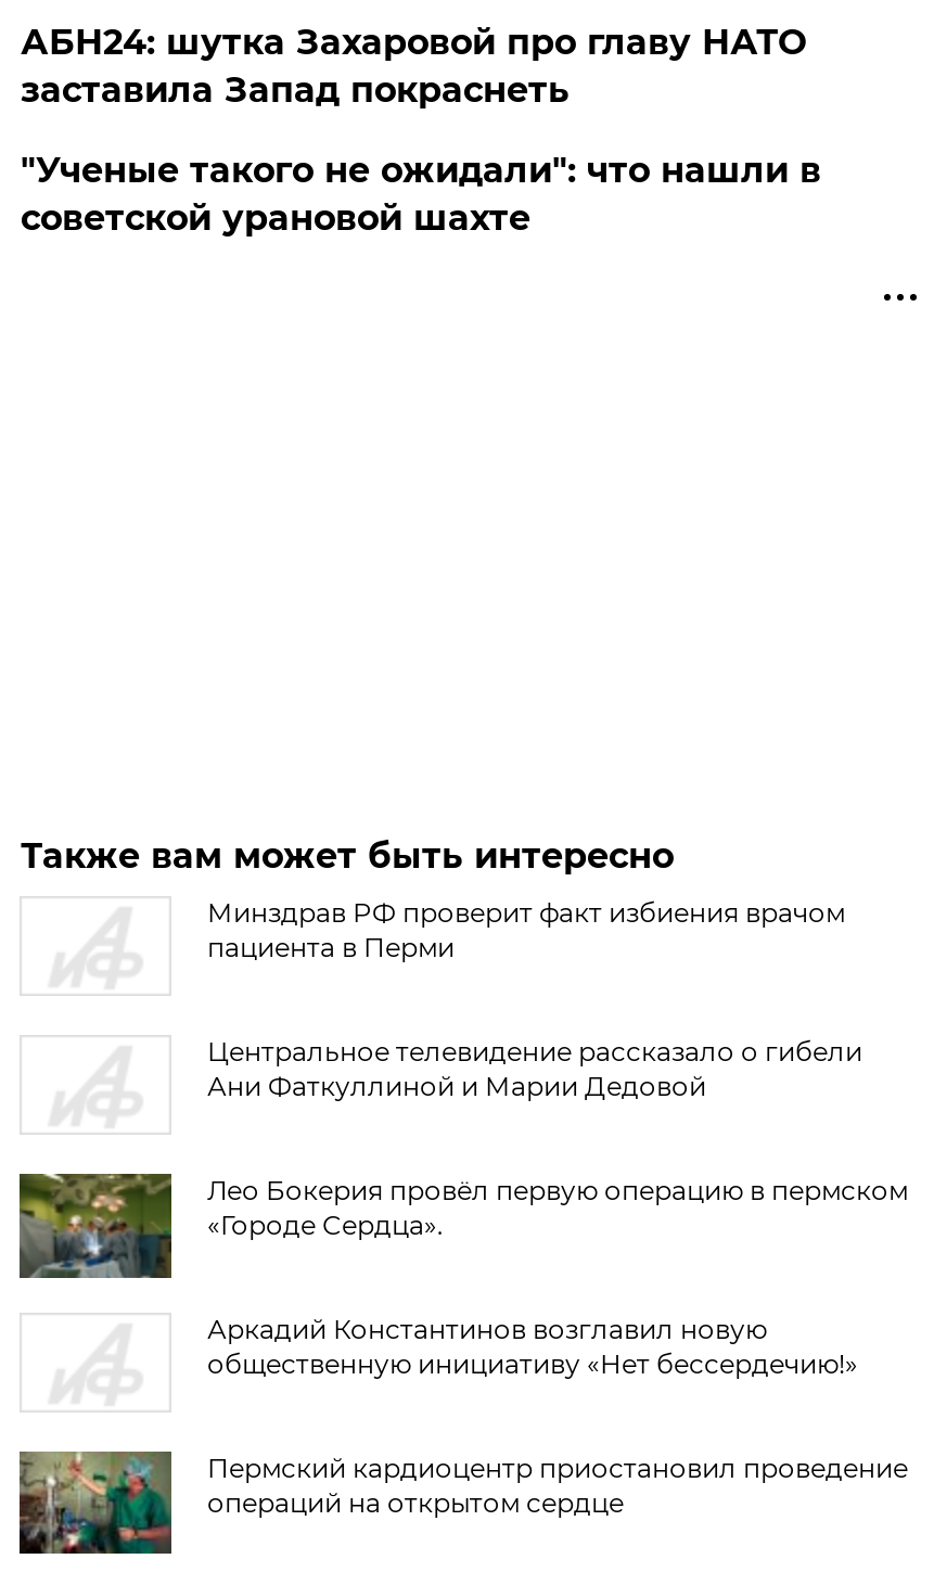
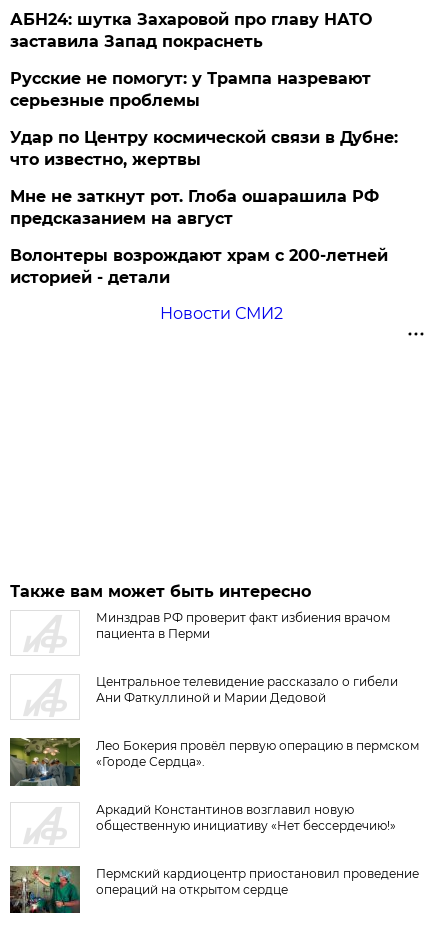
[20,150,821,239] "Ученые такого не ожидали": что нашли в | советской урановой шахте -> [10,69,398,323] Русские не помогут: у Трампа назревают | серьезные проблемы | Удар по Центру космической связи в Дубне: | что известно, жертвы | Мне не заткнут рот. Глоба ошарашила РФ | предсказанием на август | Волонтеры возрождают храм с 200-летней | историей - детали | Новости СМИ2

